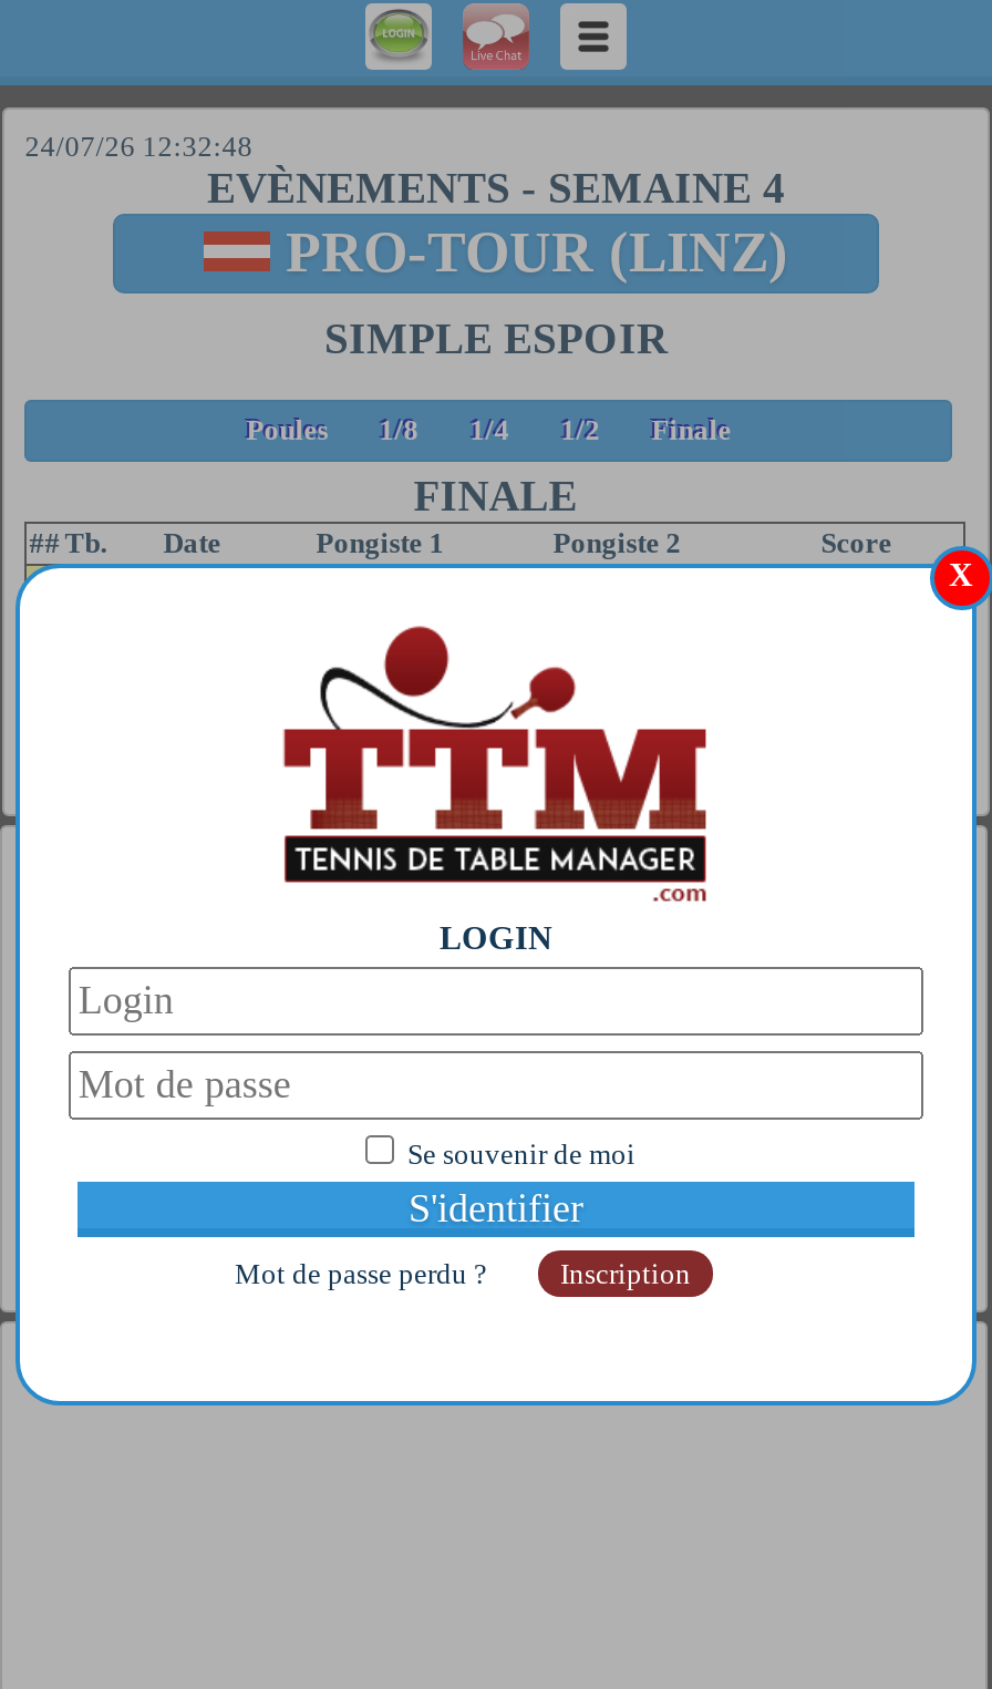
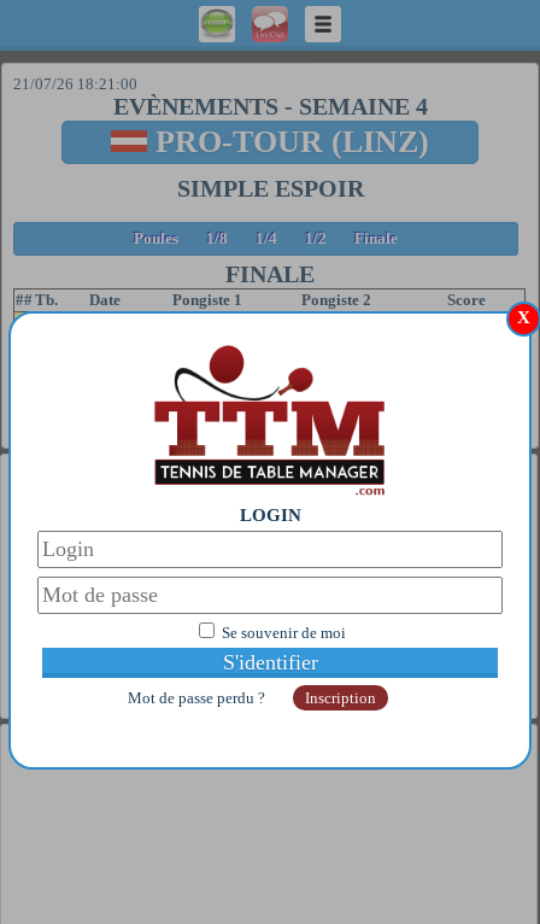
[25,130,253,163] 24/07/26 12:32:48 -> [13,75,138,93] 21/07/26 18:21:00

